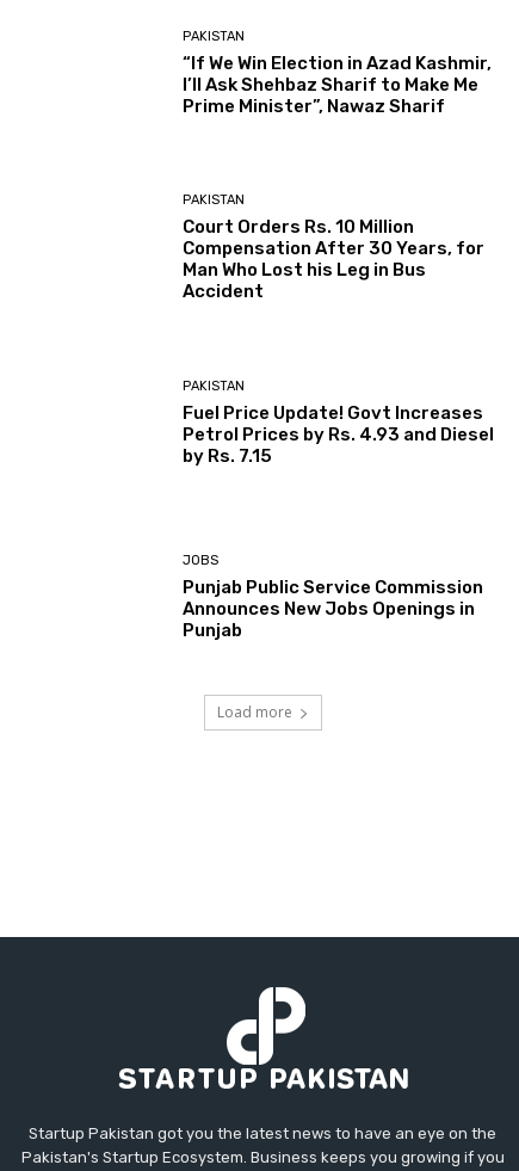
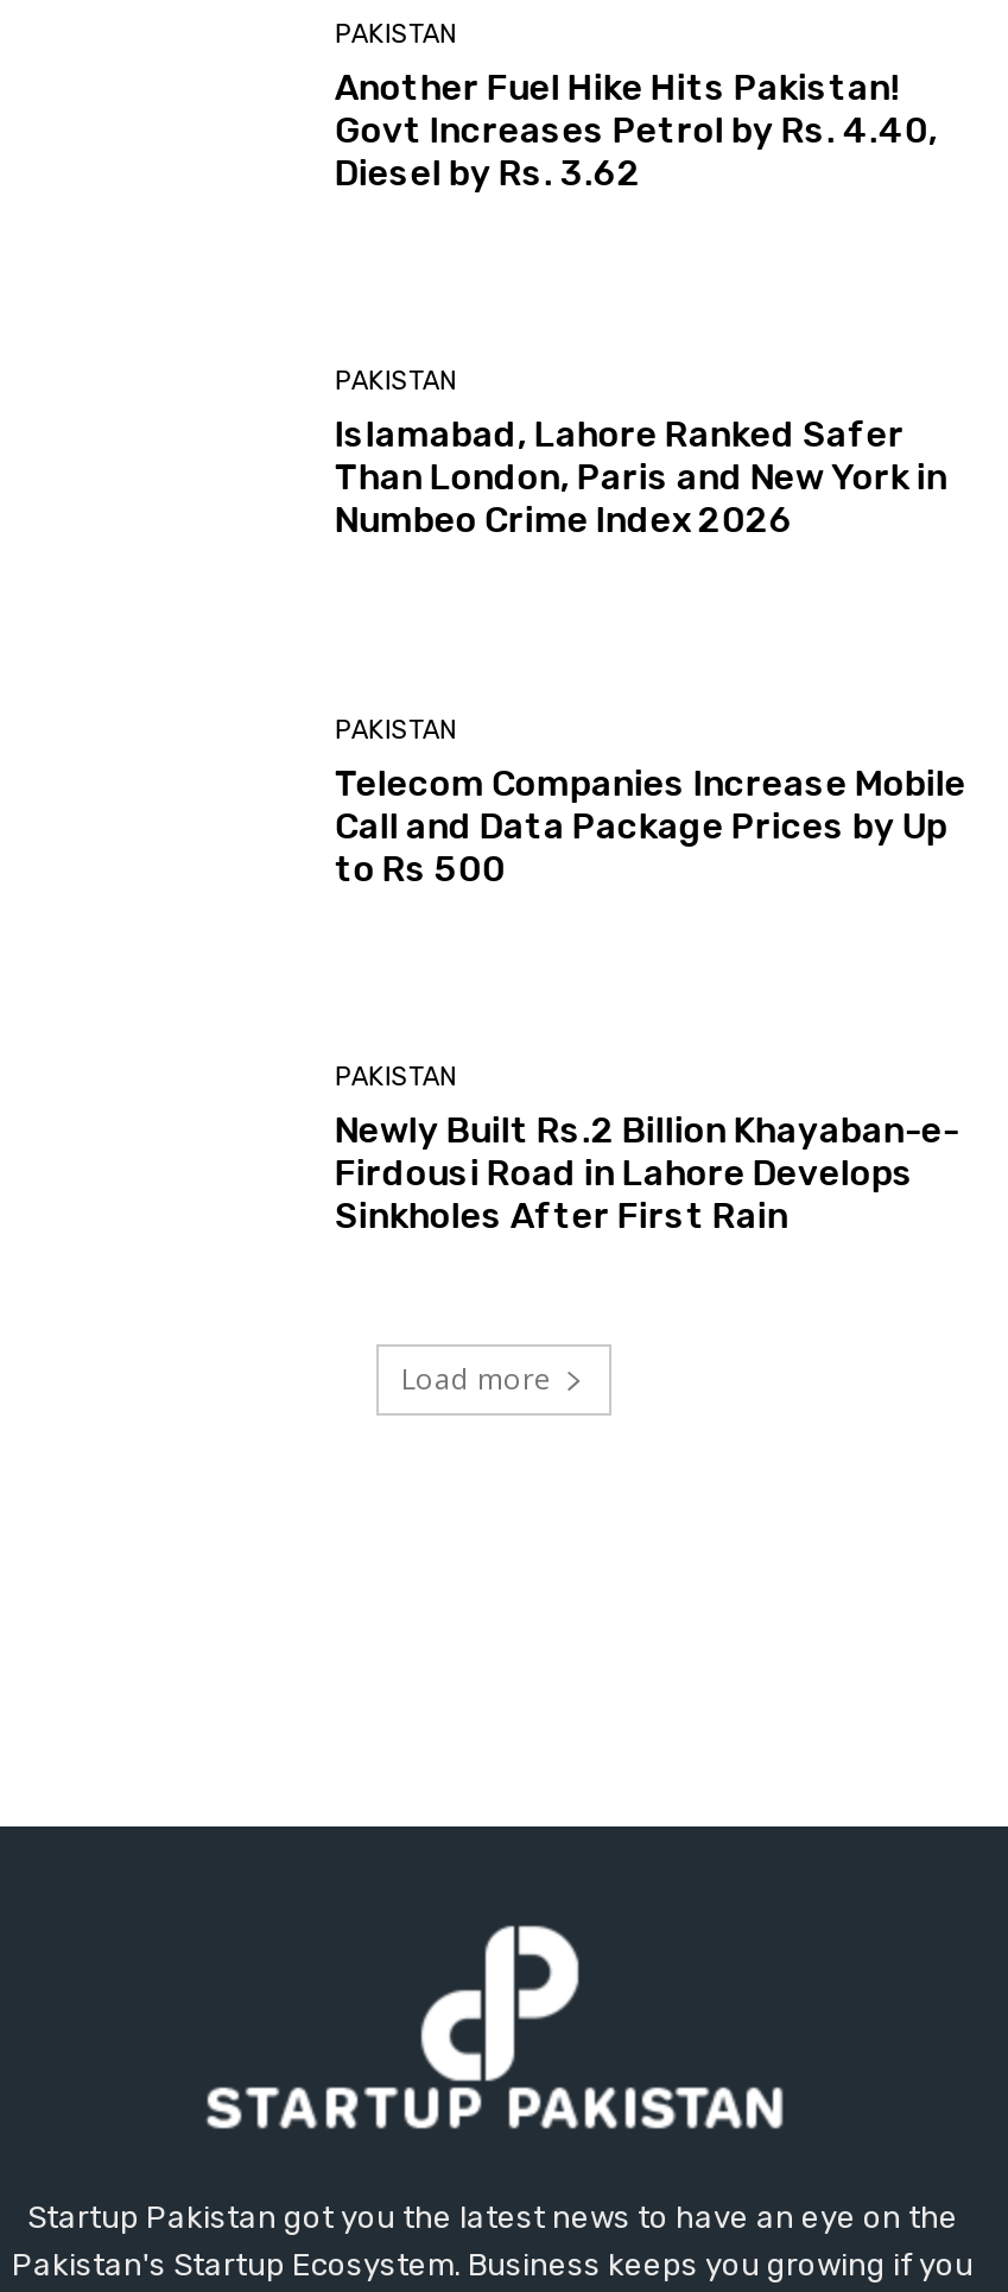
[183,53,492,117] “If We Win Election in Azad Kashmir, | I’ll Ask Shehbaz Sharif to Make Me | Prime Minister”, Nawaz Sharif -> [335,67,938,195] Another Fuel Hike Hits Pakistan! | Govt Increases Petrol by Rs. 4.40, | Diesel by Rs. 3.62
[183,217,485,303] Court Orders Rs. 10 Million | Compensation After 30 Years, for | Man Who Lost his Leg in Bus | Accident -> [335,414,947,543] Islamabad, Lahore Ranked Safer | Than London, Paris and New York in | Numbeo Crime Index 2026
[183,402,494,466] Fuel Price Update! Govt Increases | Petrol Prices by Rs. 4.93 and Diesel | by Rs. 7.15 -> [335,762,966,890] Telecom Companies Increase Mobile | Call and Data Package Prices by Up | to Rs 500
[183,553,484,641] JOBS | Punjab Public Service Commission | Announces New Jobs Openings in | Punjab -> [335,1062,959,1238] PAKISTAN | Newly Built Rs.2 Billion Khayaban-e- | Firdousi Road in Lahore Develops | Sinkholes After First Rain

